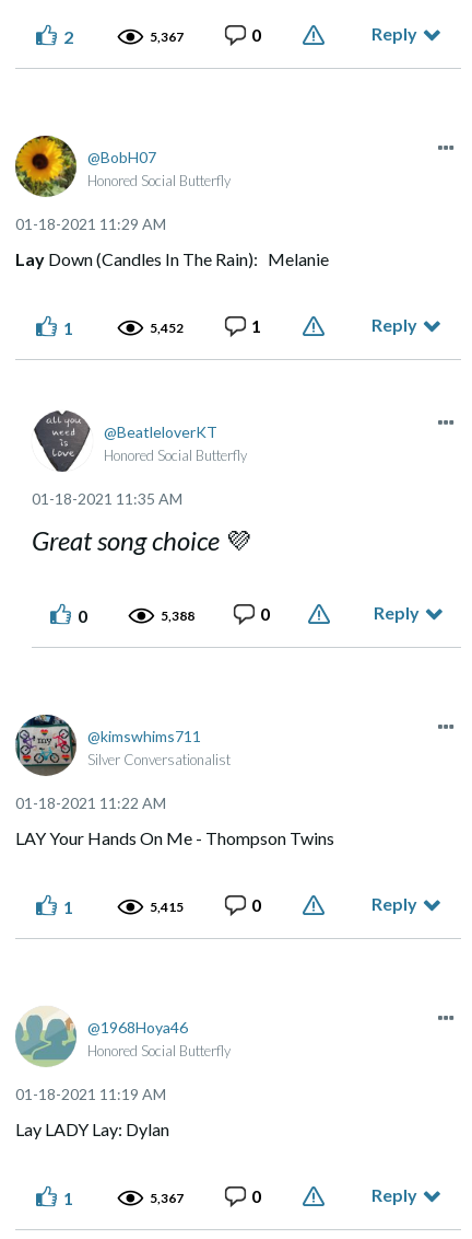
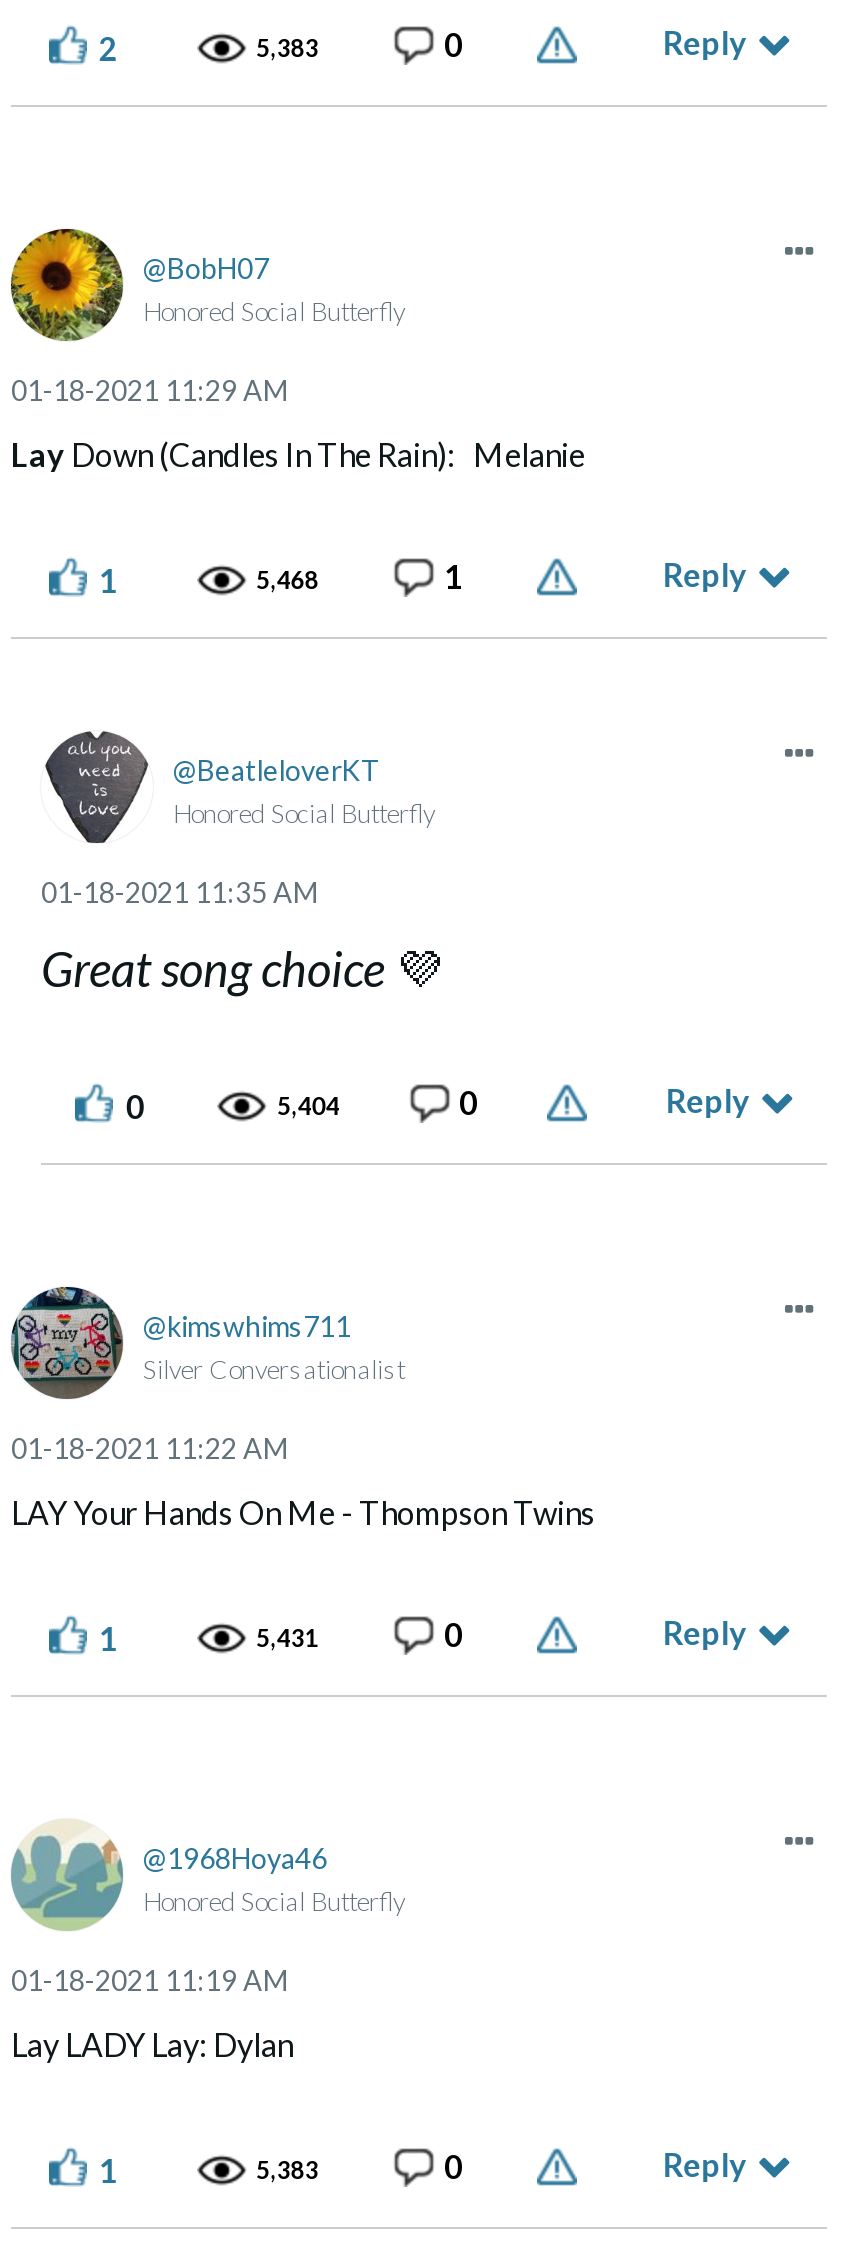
[149,28,183,45] 5,367 -> [256,32,318,62] 5,383
[149,319,183,336] 5,452 -> [256,564,318,594] 5,468
[161,607,195,624] 5,388 -> [277,1090,339,1120] 5,404
[149,898,183,915] 5,415 -> [256,1622,318,1652] 5,431
[149,1189,183,1206] 5,367 -> [256,2154,318,2184] 5,383

